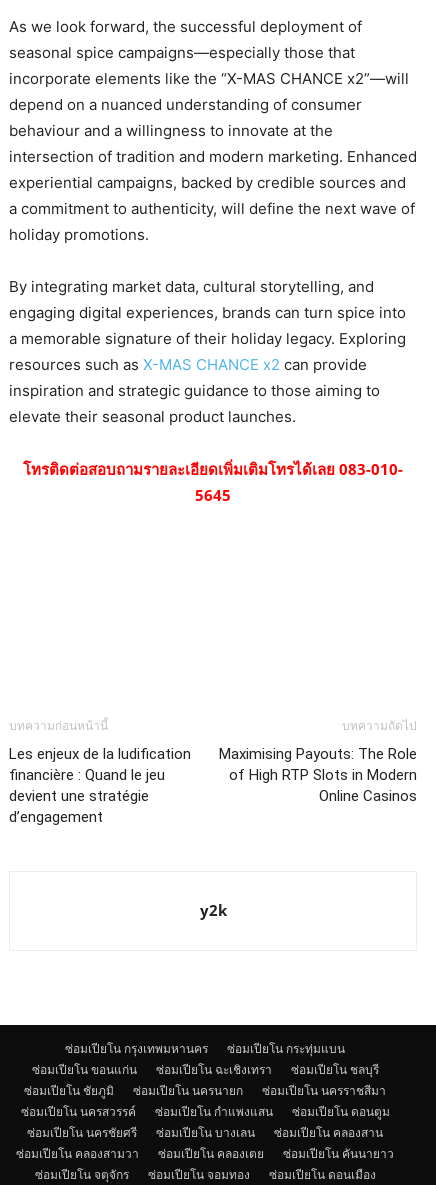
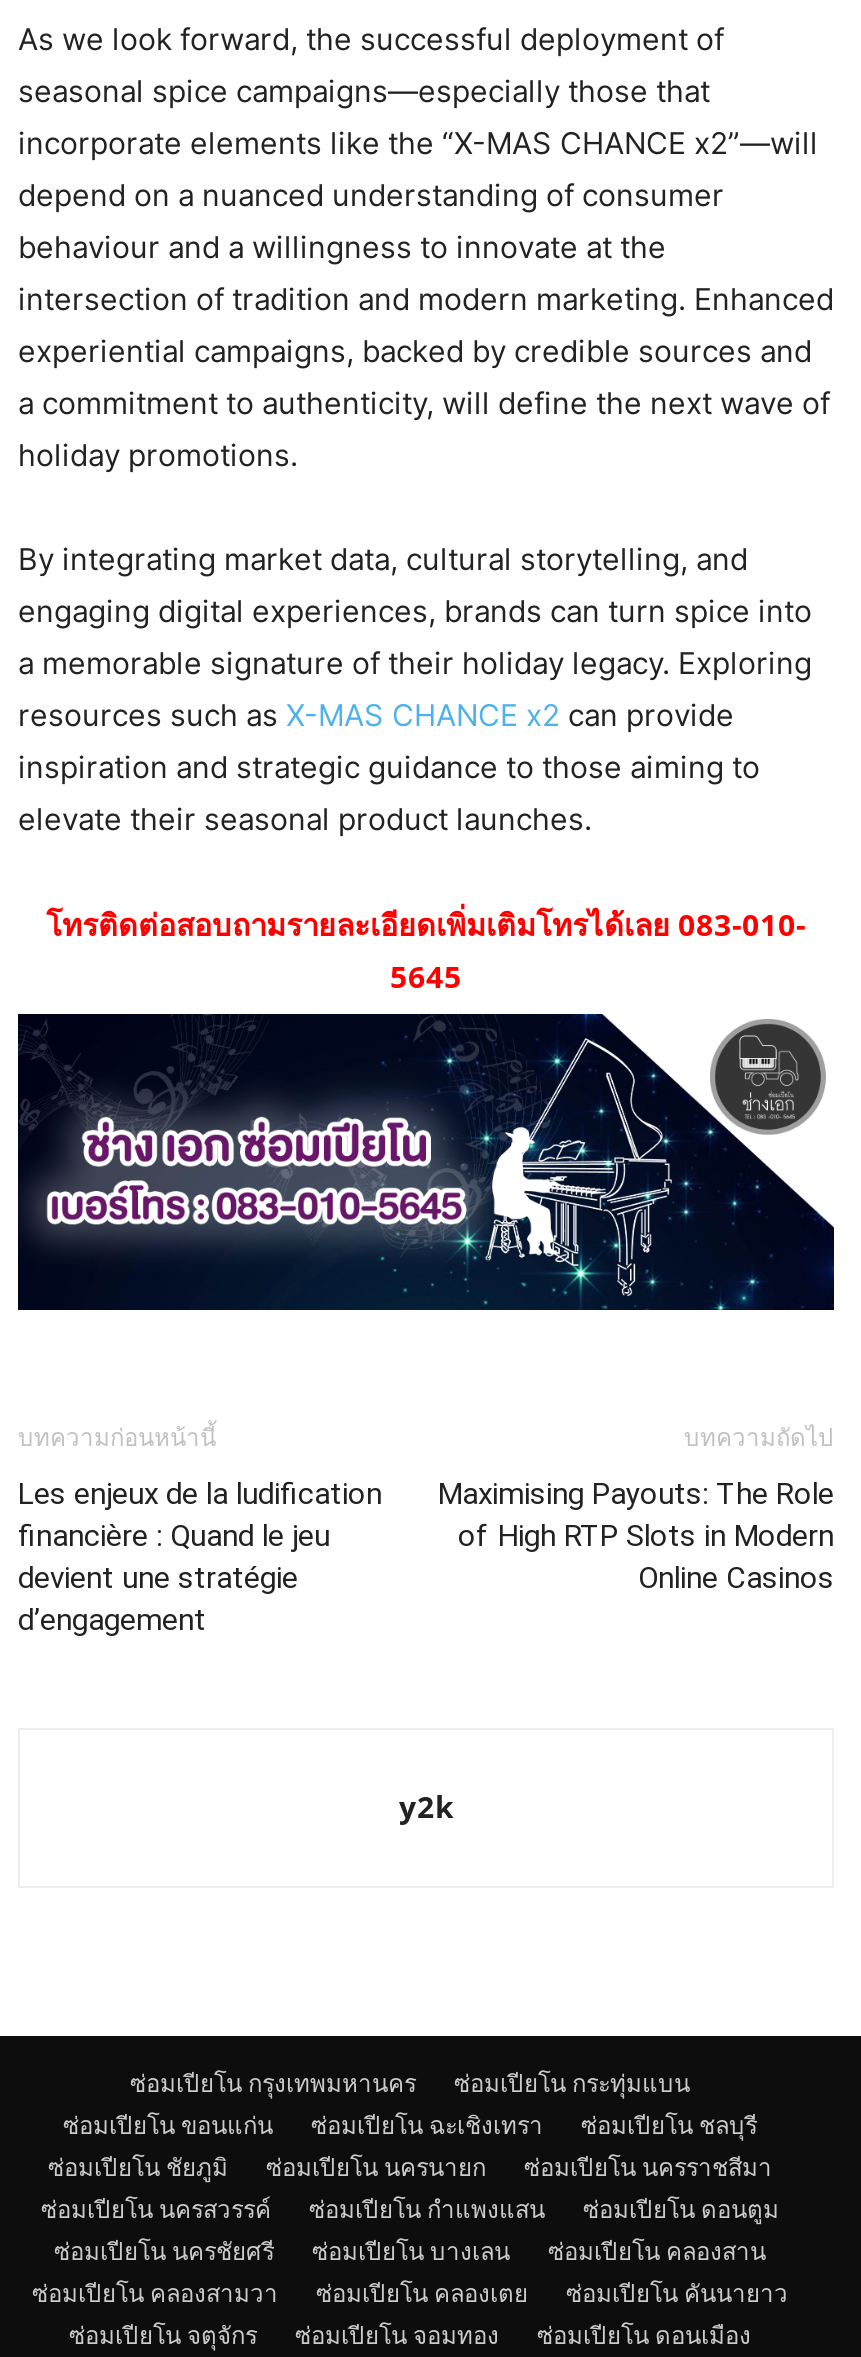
none -> [16,1011,836,1313] [image]

